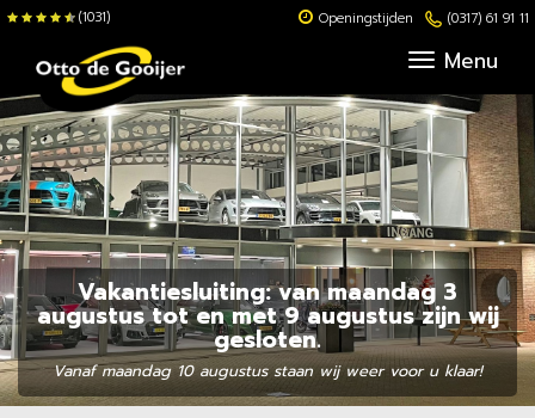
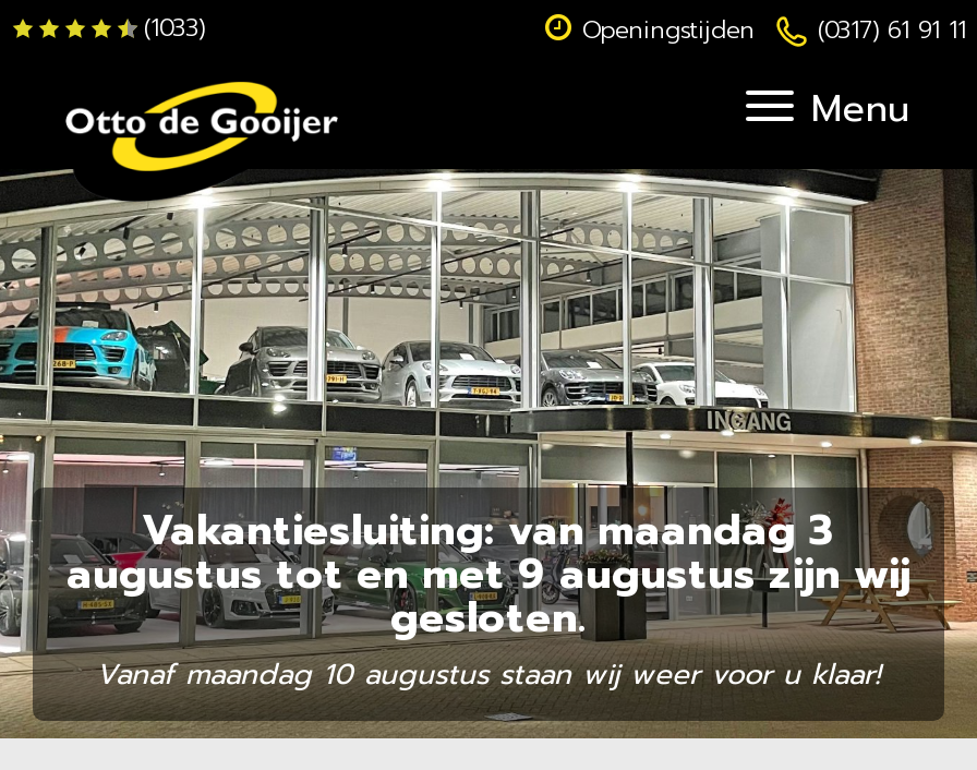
[79,7,110,27] (1031) -> [144,10,205,47] (1033)

